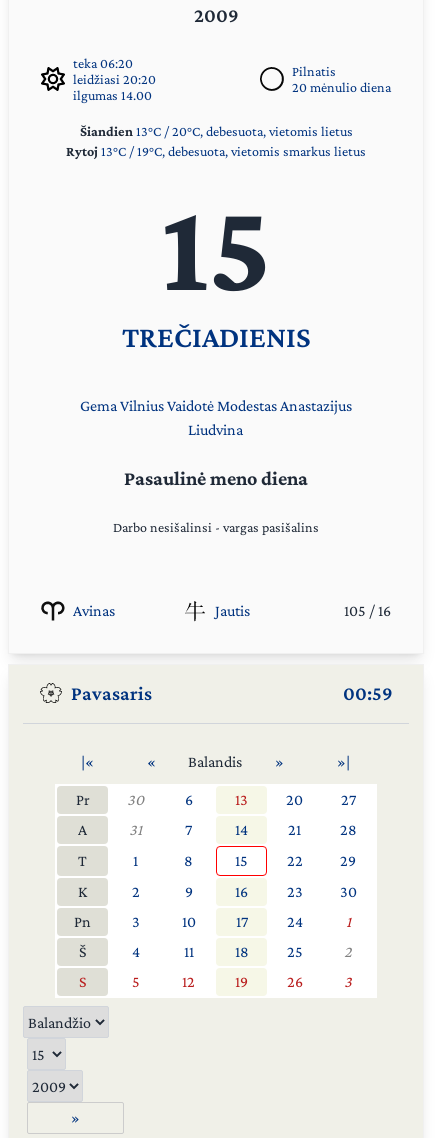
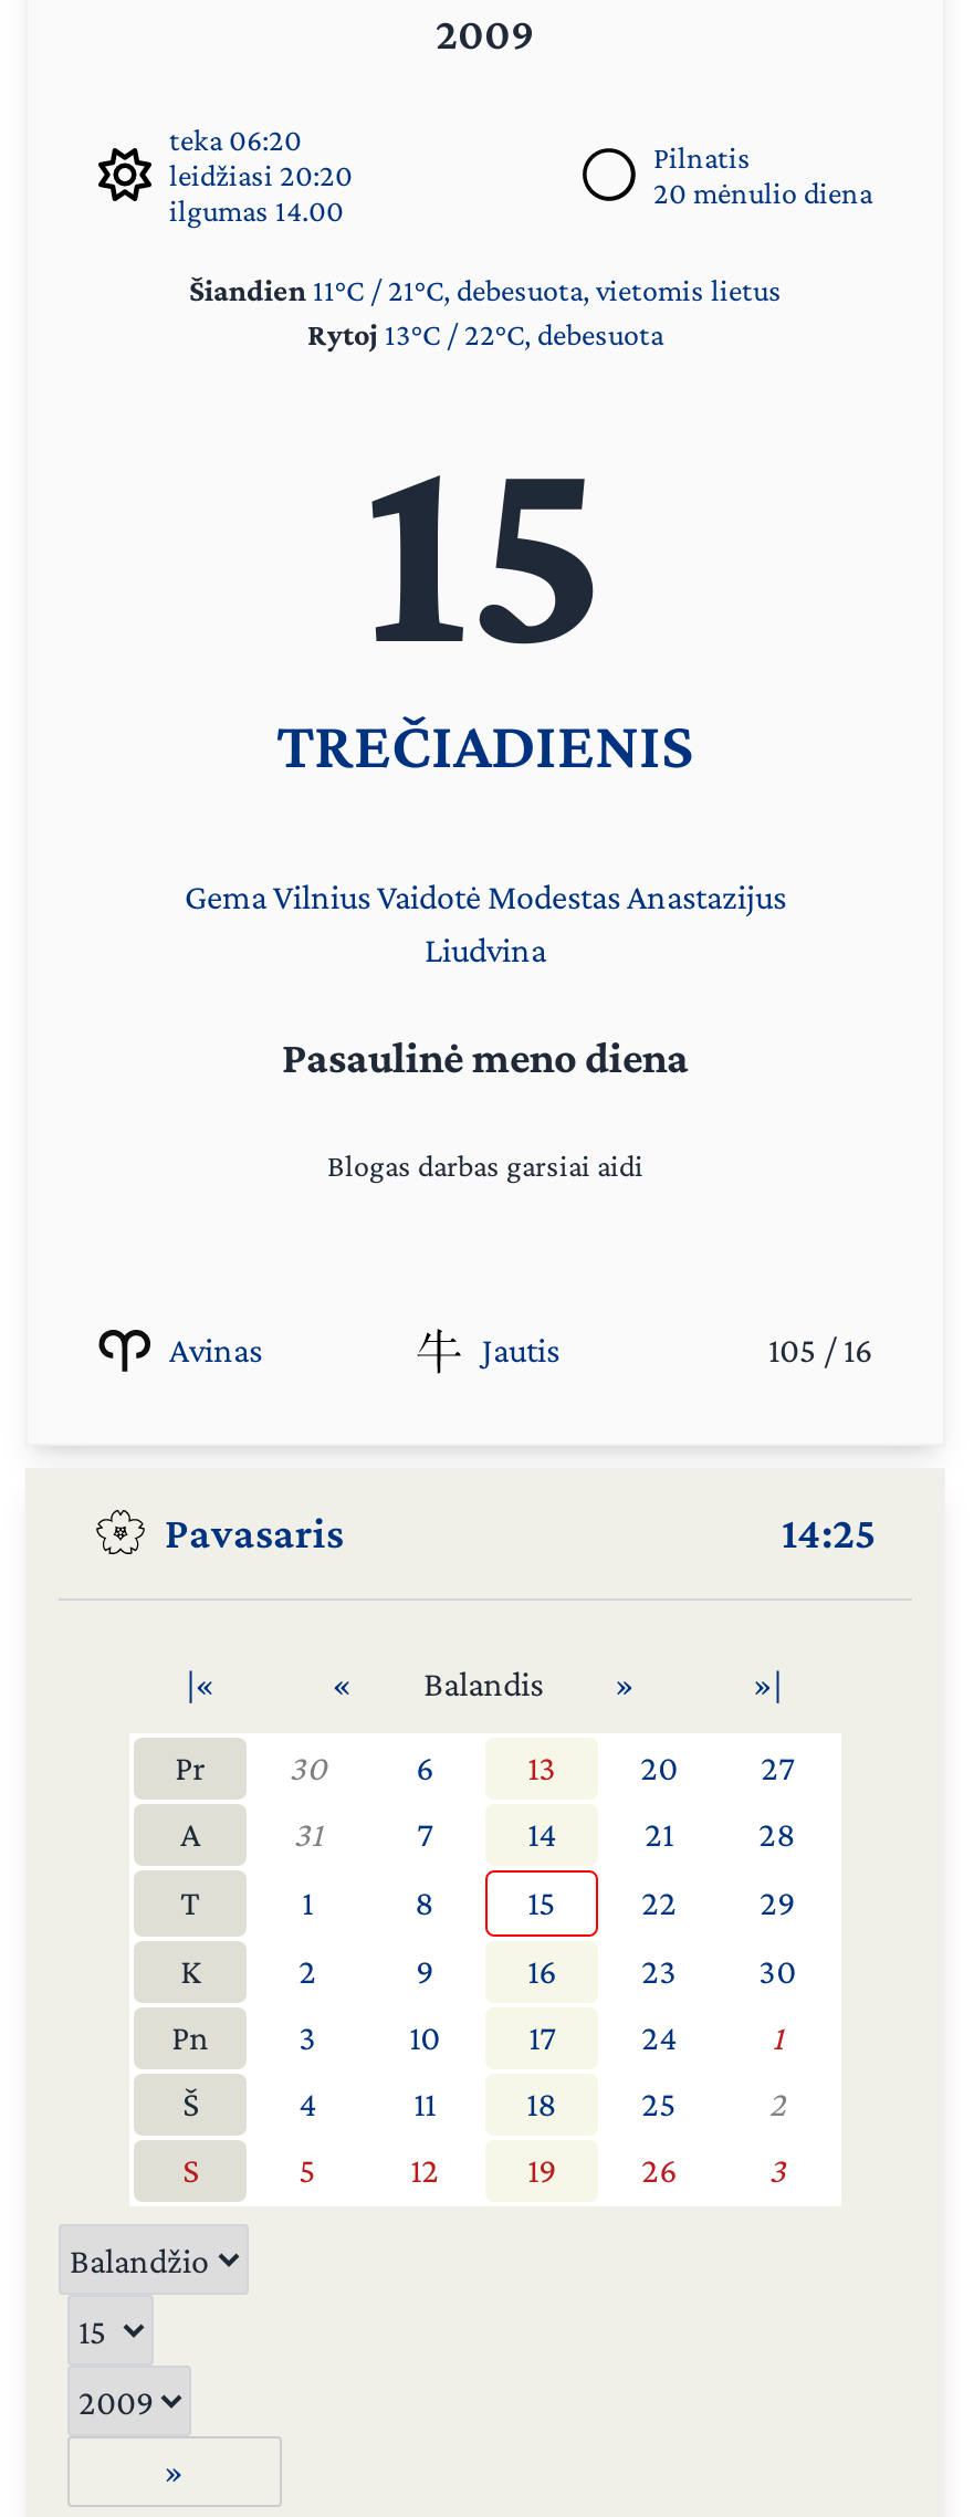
[66,123,366,159] Šiandien 13°C / 20°C, debesuota, vietomis lietus | Rytoj 13°C / 19°C, debesuota, vietomis smarkus lietus -> [189,272,782,352] Šiandien 11°C / 21°C, debesuota, vietomis lietus | Rytoj 13°C / 22°C, debesuota
[113,519,319,535] Darbo nesišalinsi - vargas pasišalins -> [327,1147,643,1182] Blogas darbas garsiai aidi
[343,682,393,704] 00:59 -> [782,1508,877,1556] 14:25

